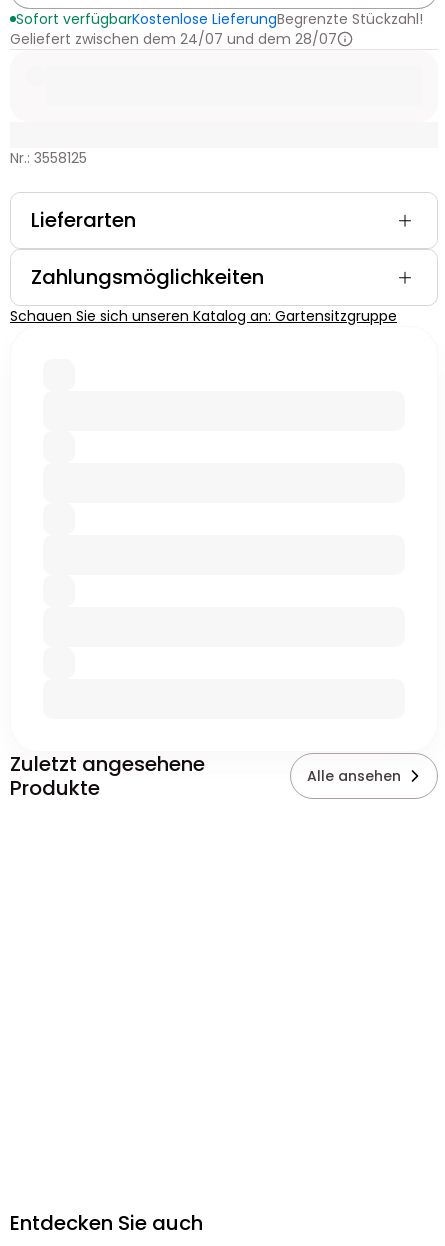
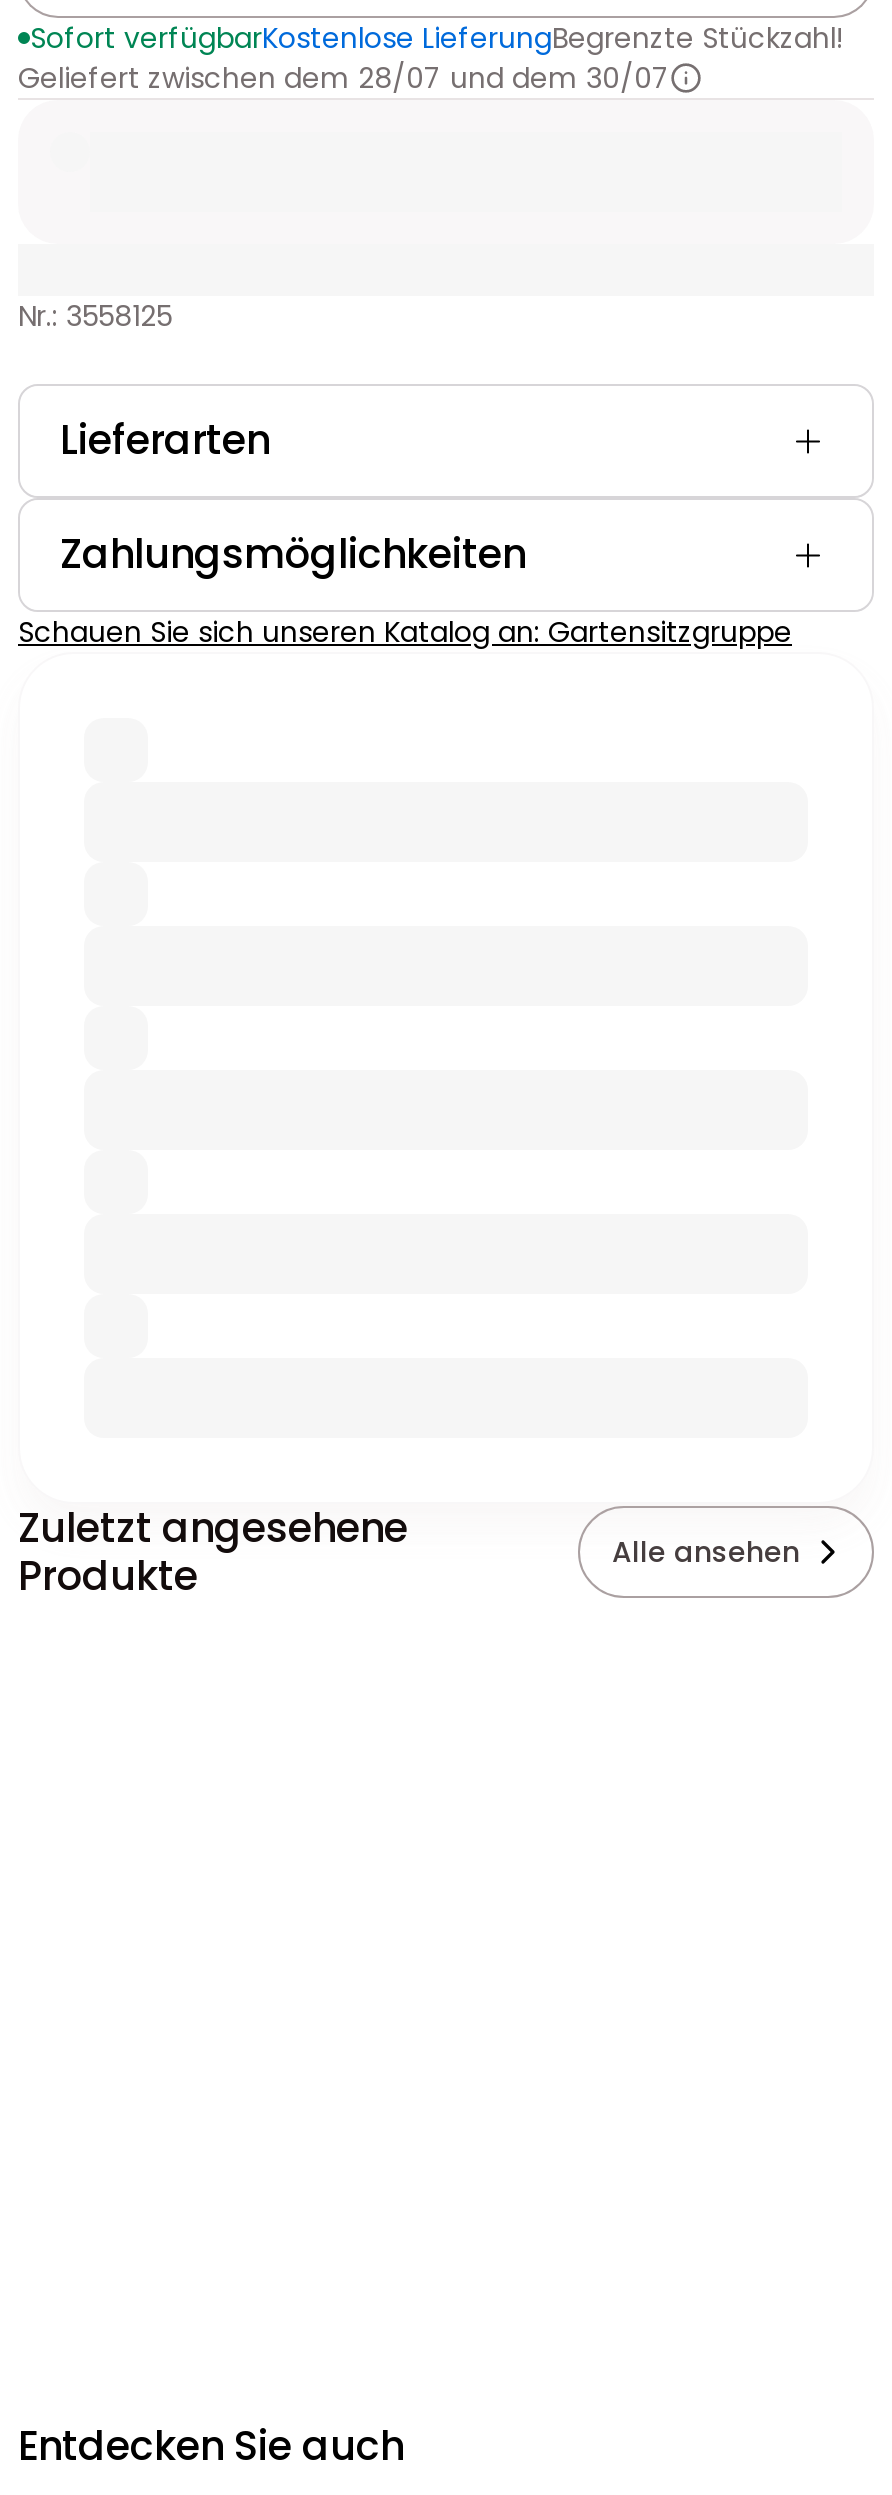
[10,29,337,49] Geliefert zwischen dem 24/07 und dem 28/07 -> [18,57,670,97] Geliefert zwischen dem 28/07 und dem 30/07

